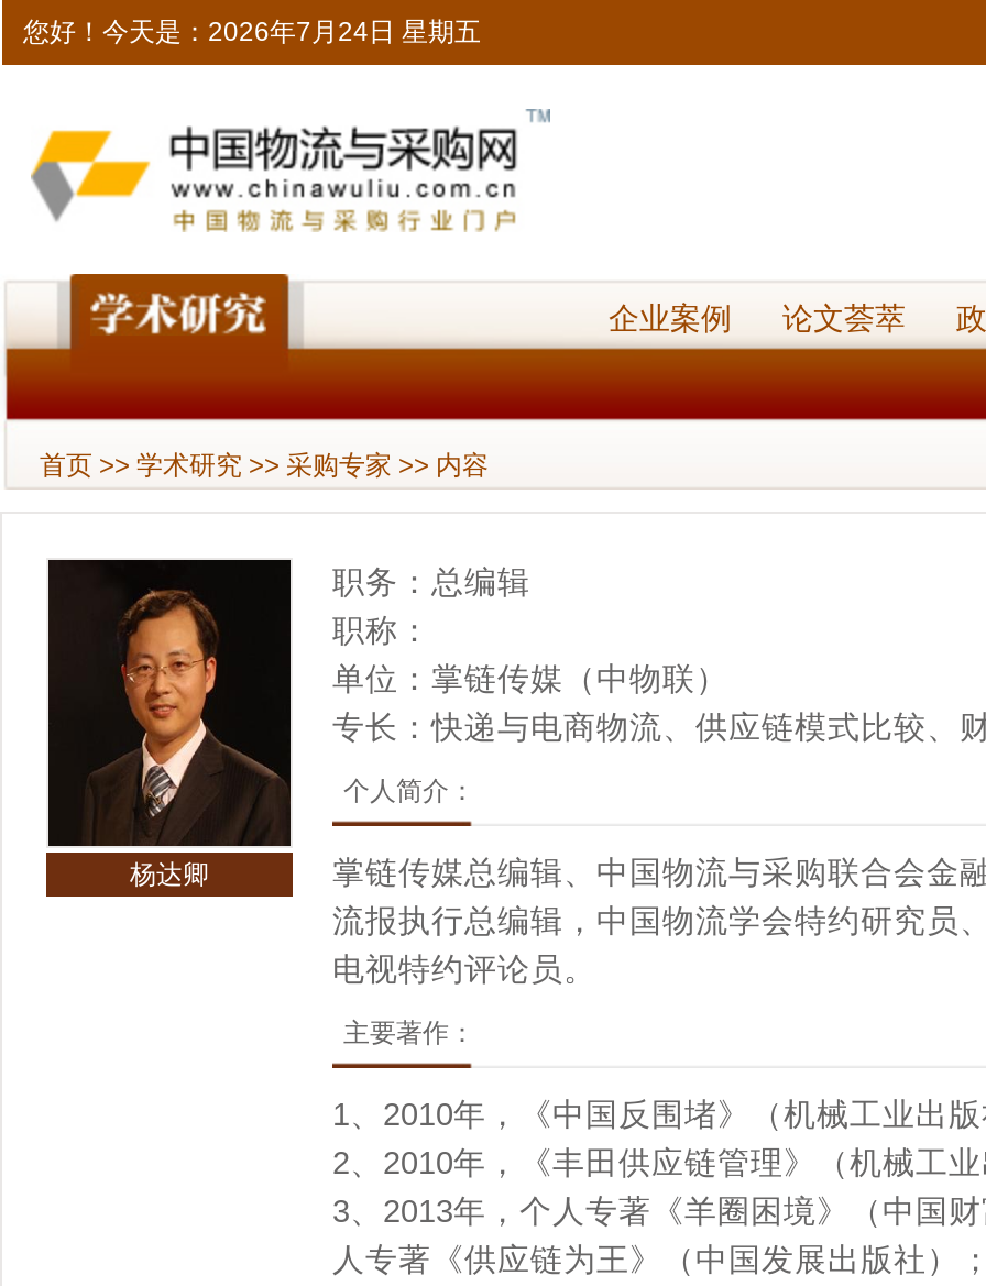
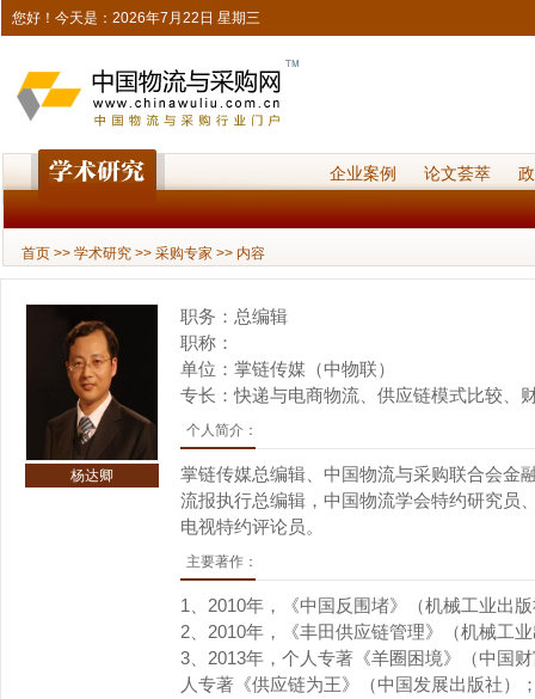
[23,17,481,47] 您好！今天是：2026年7月24日 星期五 -> [13,10,261,26] 您好！今天是：2026年7月22日 星期三

